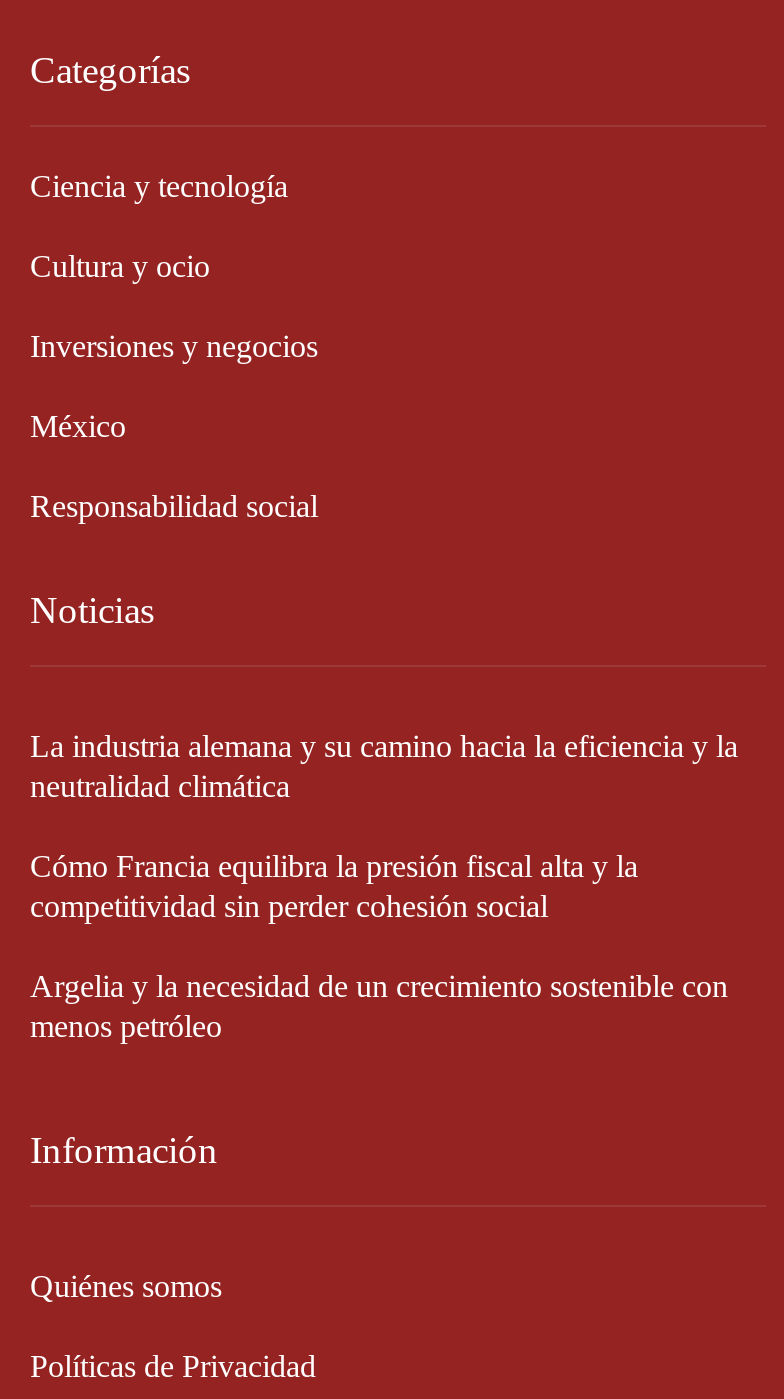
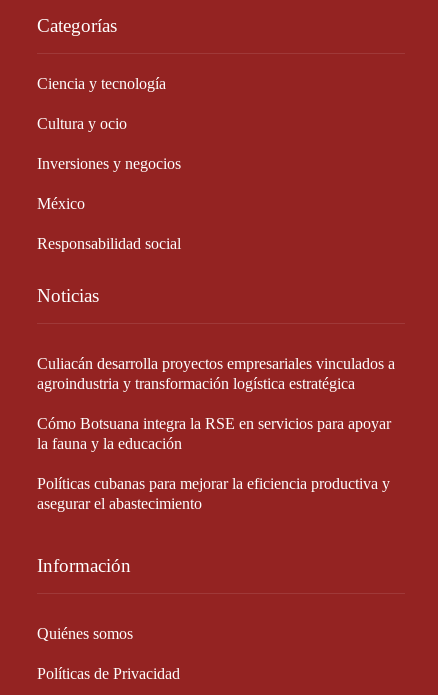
[30,729,738,803] La industria alemana y su camino hacia la eficiencia y la | neutralidad climática -> [37,355,395,392] Culiacán desarrolla proyectos empresariales vinculados a | agroindustria y transformación logística estratégica
[30,849,638,923] Cómo Francia equilibra la presión fiscal alta y la | competitividad sin perder cohesión social -> [37,415,391,452] Cómo Botsuana integra la RSE en servicios para apoyar | la fauna y la educación
[30,969,728,1043] Argelia y la necesidad de un crecimiento sostenible con | menos petróleo -> [37,475,390,512] Políticas cubanas para mejorar la eficiencia productiva y | asegurar el abastecimiento

